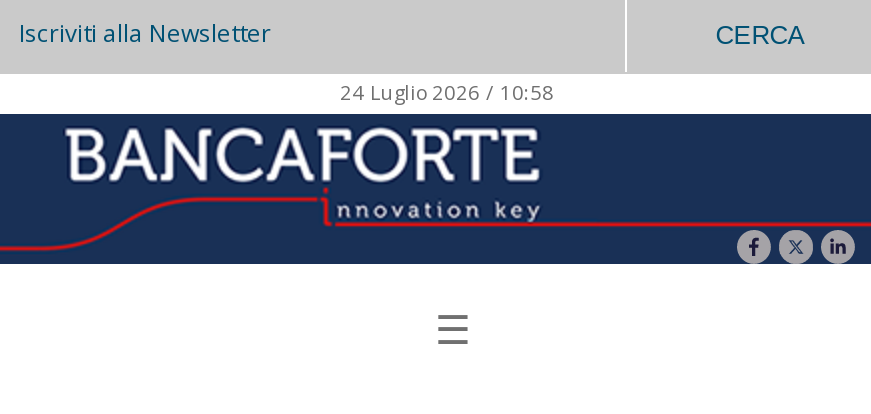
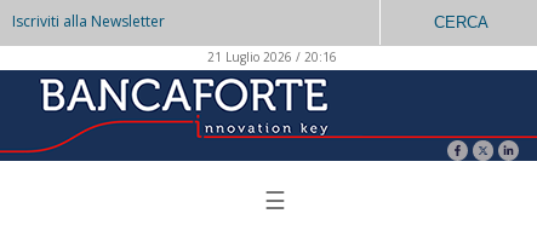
[340,78,554,106] 24 Luglio 2026 / 10:58 -> [207,48,336,65] 21 Luglio 2026 / 20:16

